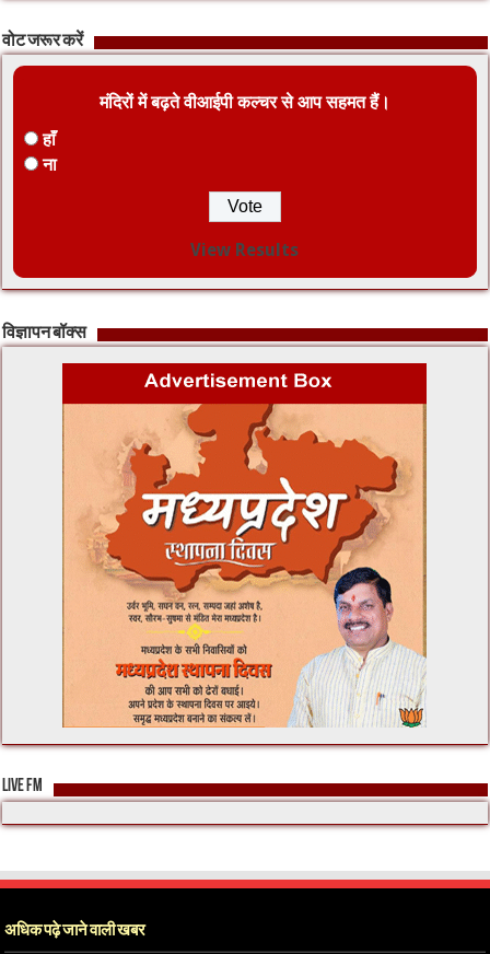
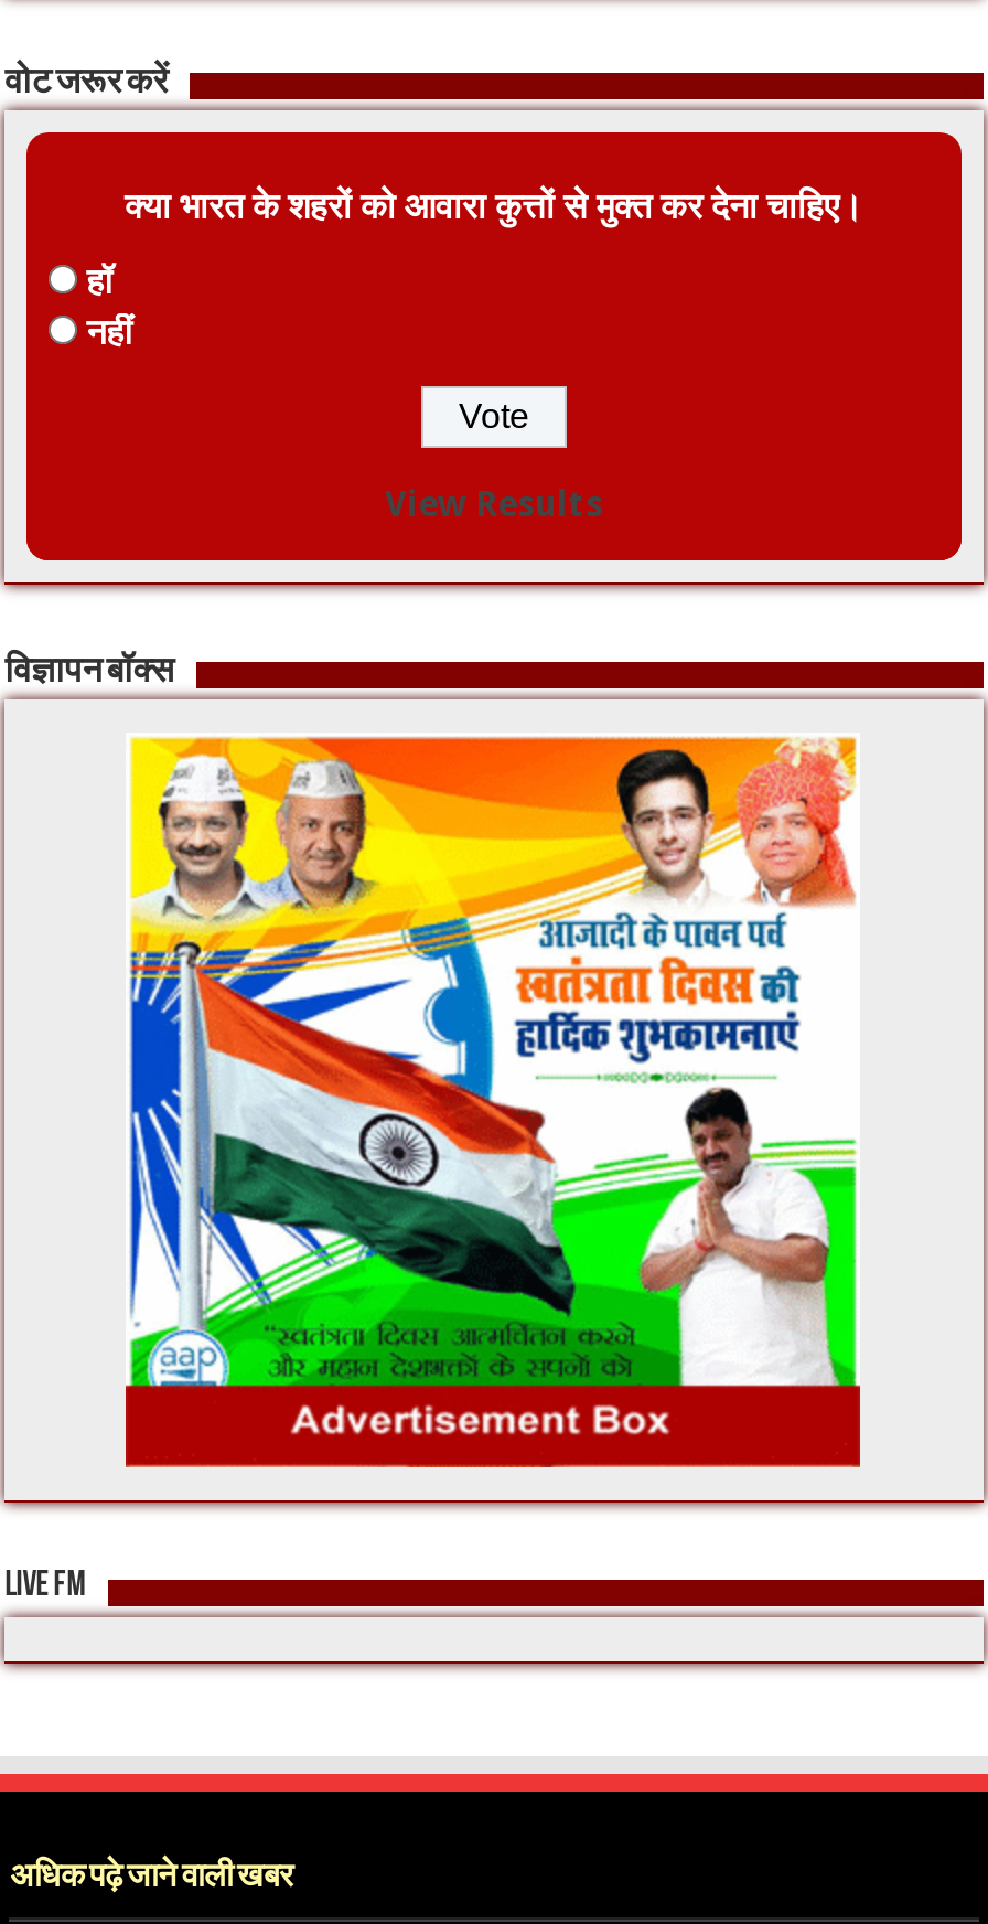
[100,92,390,113] मंदिरों में बढ़ते वीआईपी कल्चर से आप सहमत हैं। -> [125,186,863,228] क्या भारत के शहरों को आवारा कुत्तों से मुक्त कर देना चाहिए।
[43,129,57,175] हाँ | ना -> [86,261,133,353] हॉ | नहीं
[61,362,428,729] [image] -> [123,733,862,1469] [image]

